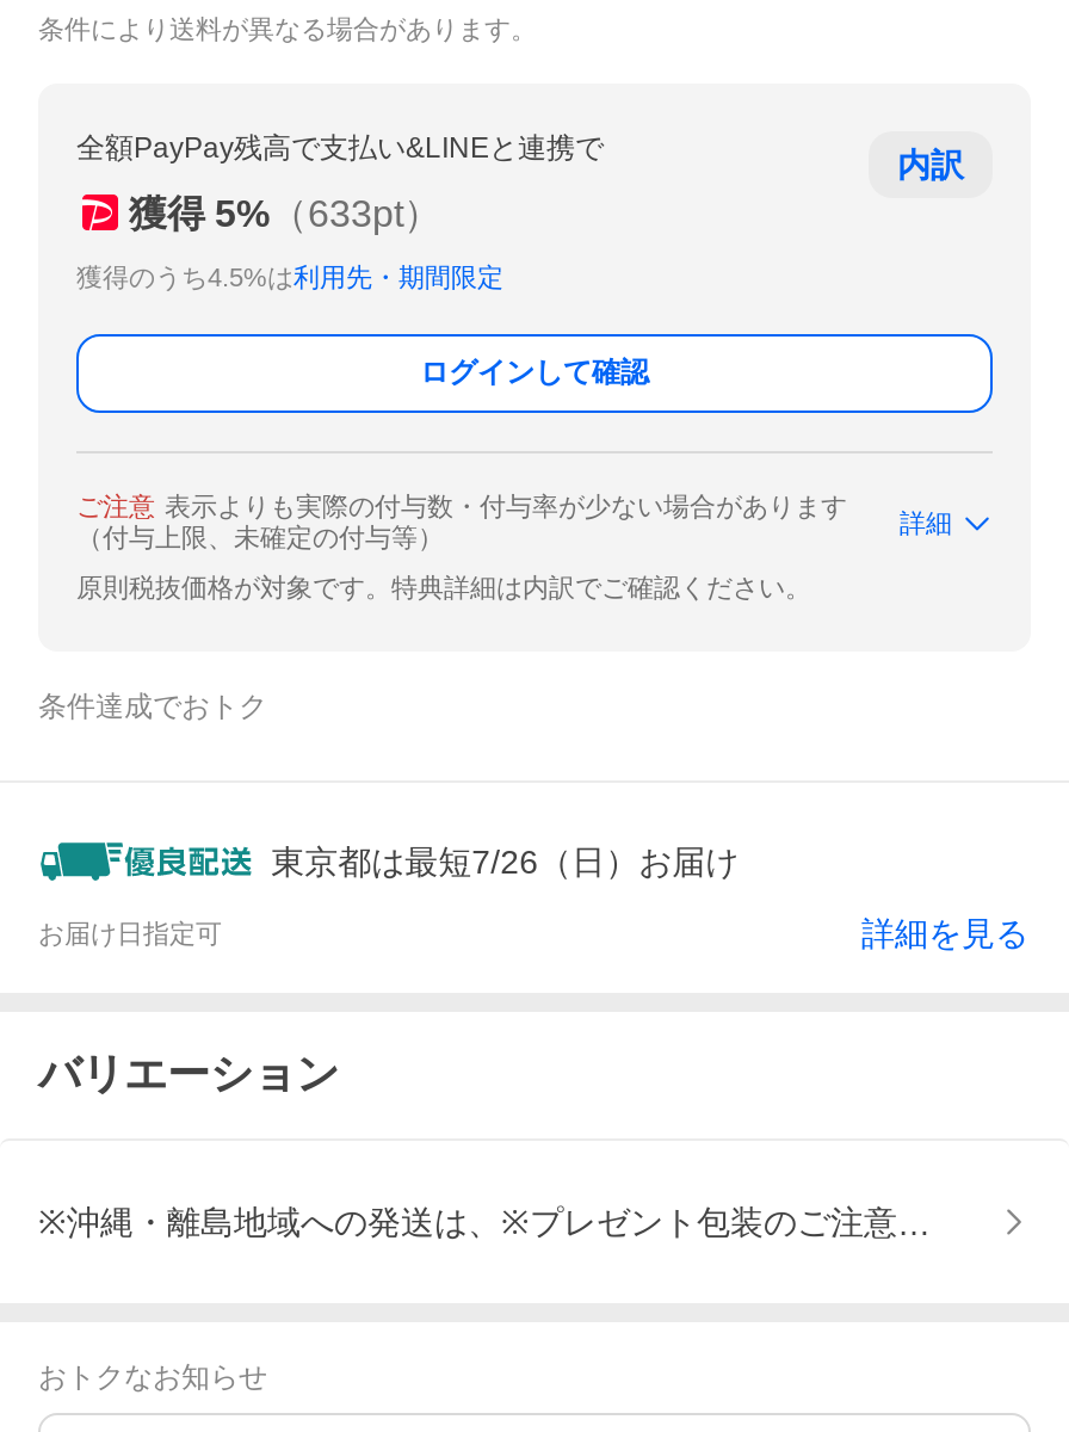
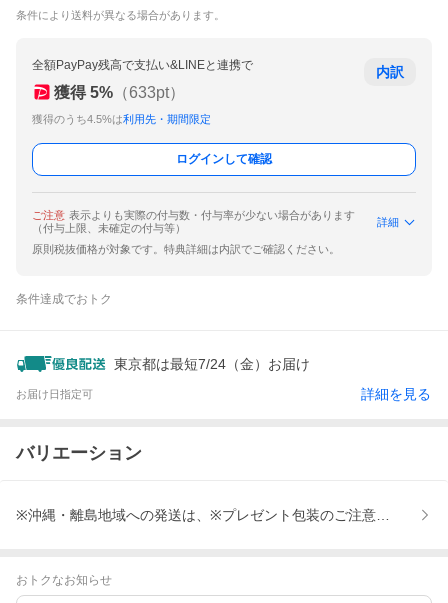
[271,842,739,881] 東京都は最短7/26（日）お届け -> [114,356,310,372] 東京都は最短7/24（金）お届け

